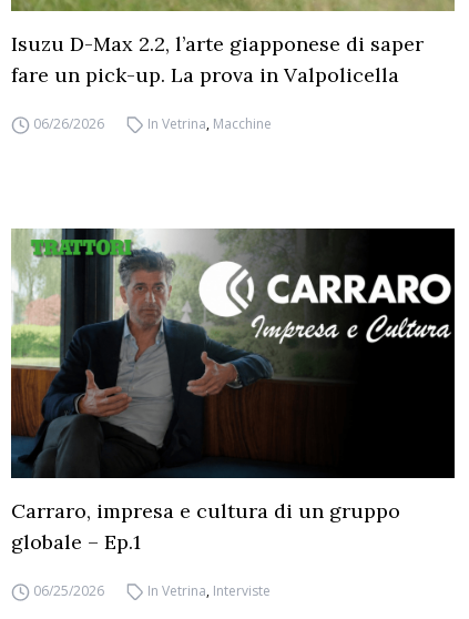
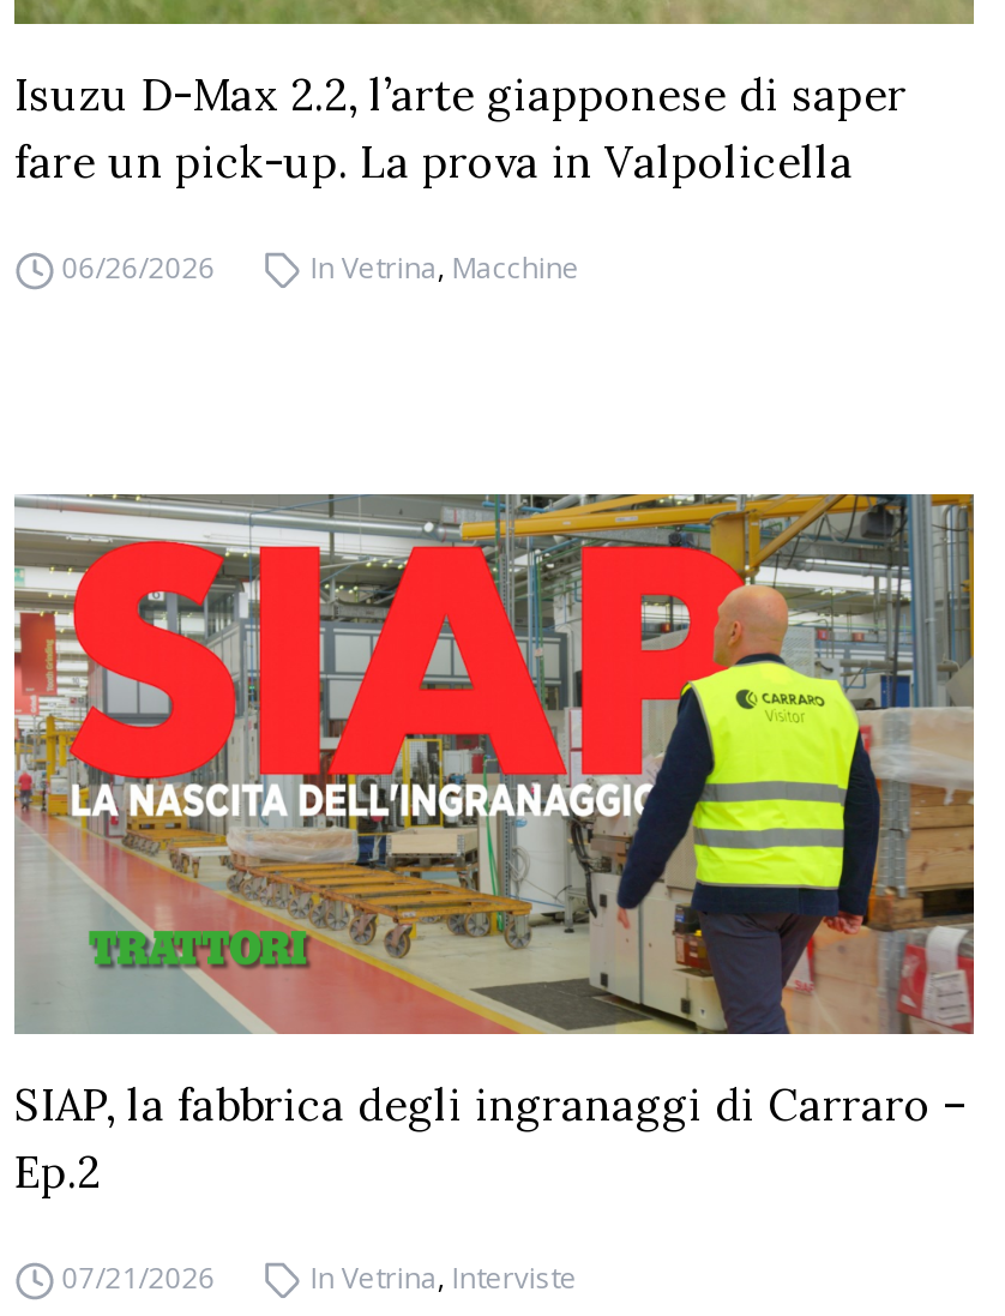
[11,227,456,555] [image] | Carraro, impresa e cultura di un gruppo | globale – Ep.1 -> [12,492,976,1200] [image] | SIAP, la fabbrica degli ingranaggi di Carraro – | Ep.2
[33,581,104,600] 06/25/2026 -> [62,1257,215,1298] 07/21/2026

